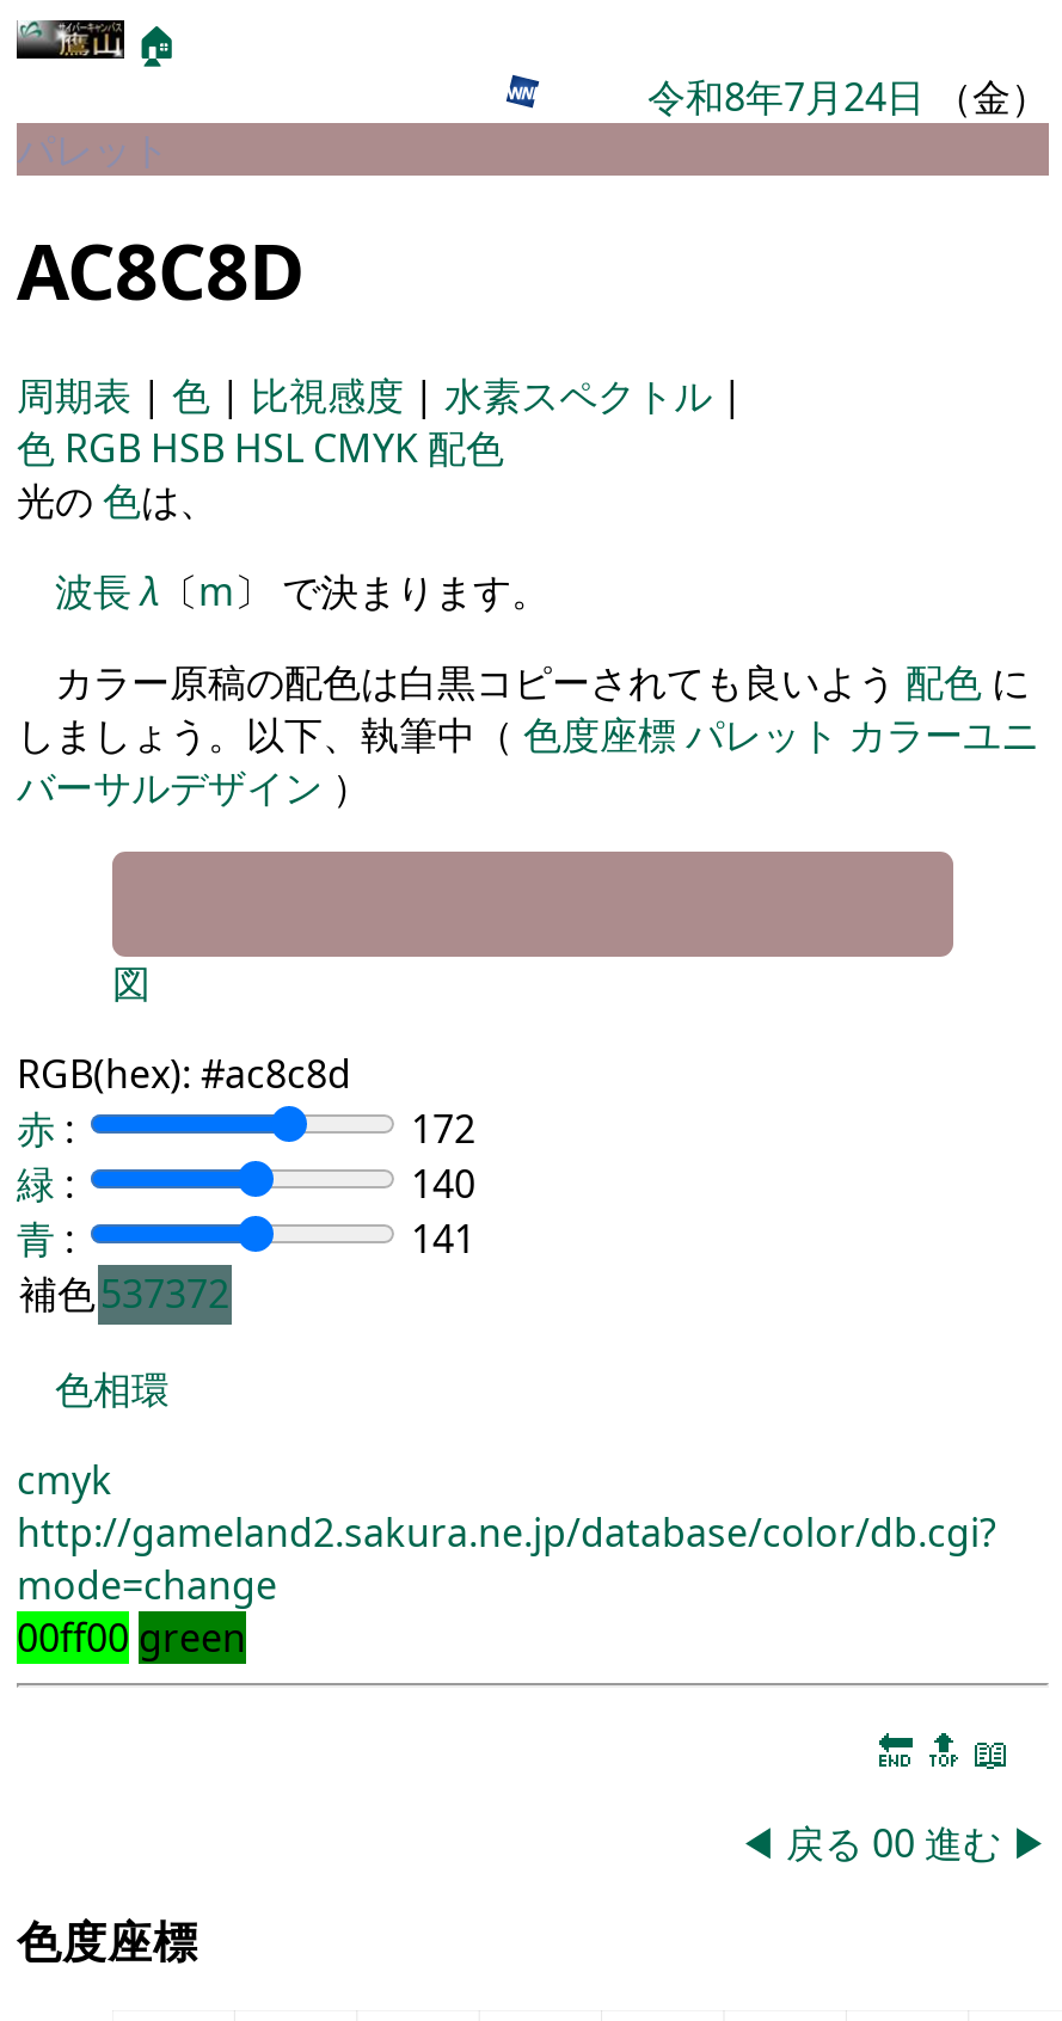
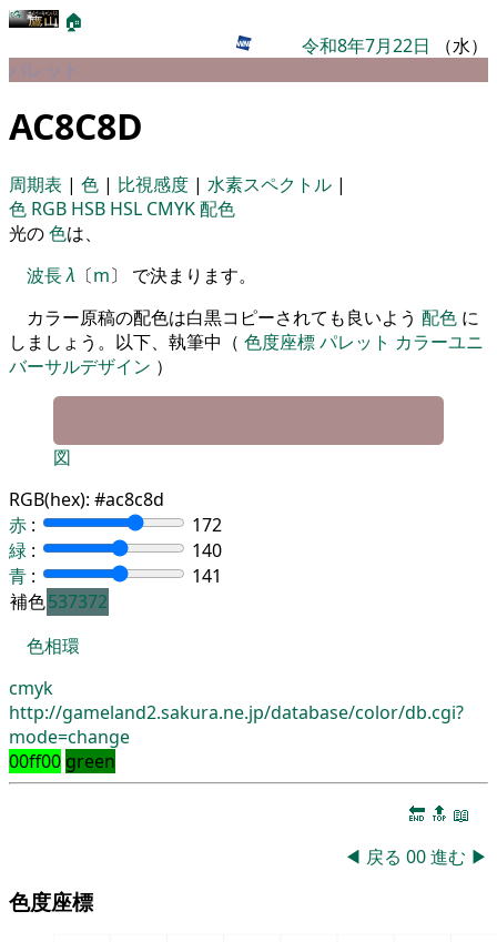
[647,70,1049,123] 令和8年7月24日（金） -> [302,33,488,58] 令和8年7月22日（水）

